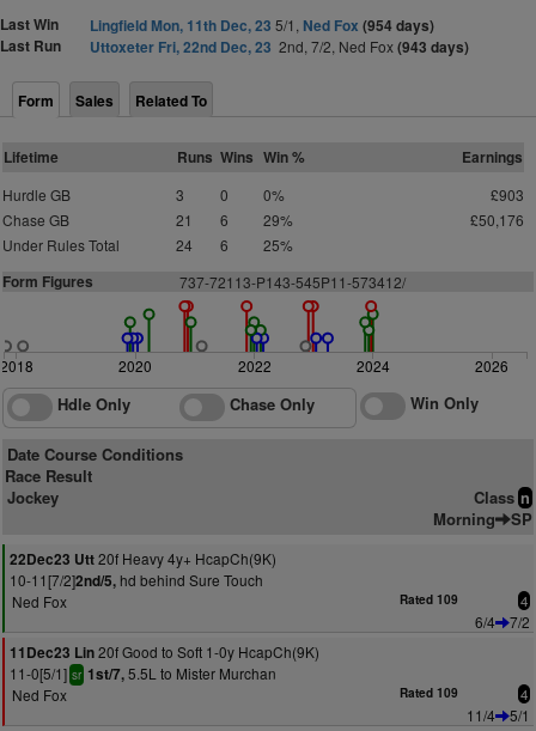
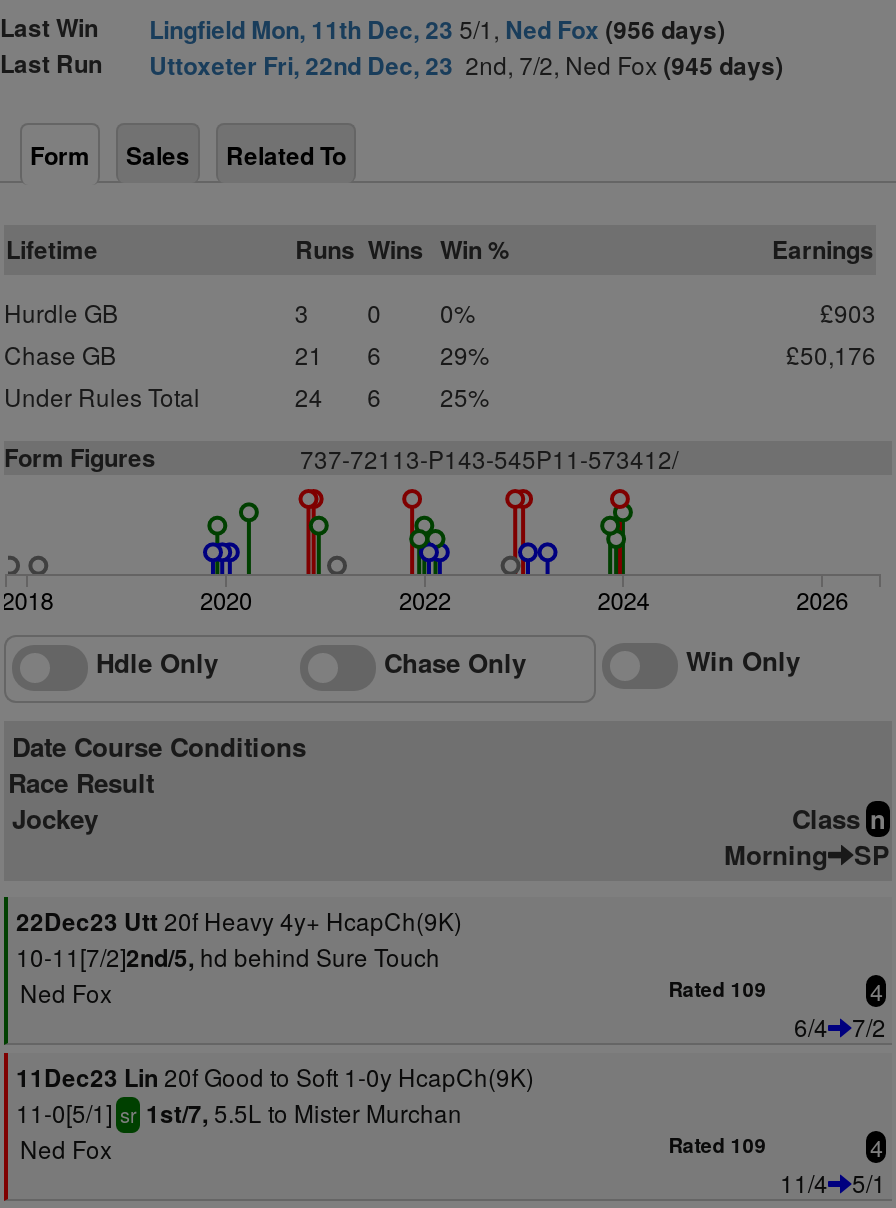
[89,14,434,36] Lingfield Mon, 11th Dec, 23 5/1, Ned Fox (954 days) -> [149,11,725,47] Lingfield Mon, 11th Dec, 23 5/1, Ned Fox (956 days)
[89,36,469,57] Uttoxeter Fri, 22nd Dec, 23 2nd, 7/2, Ned Fox (943 days) -> [149,47,783,83] Uttoxeter Fri, 22nd Dec, 23 2nd, 7/2, Ned Fox (945 days)

